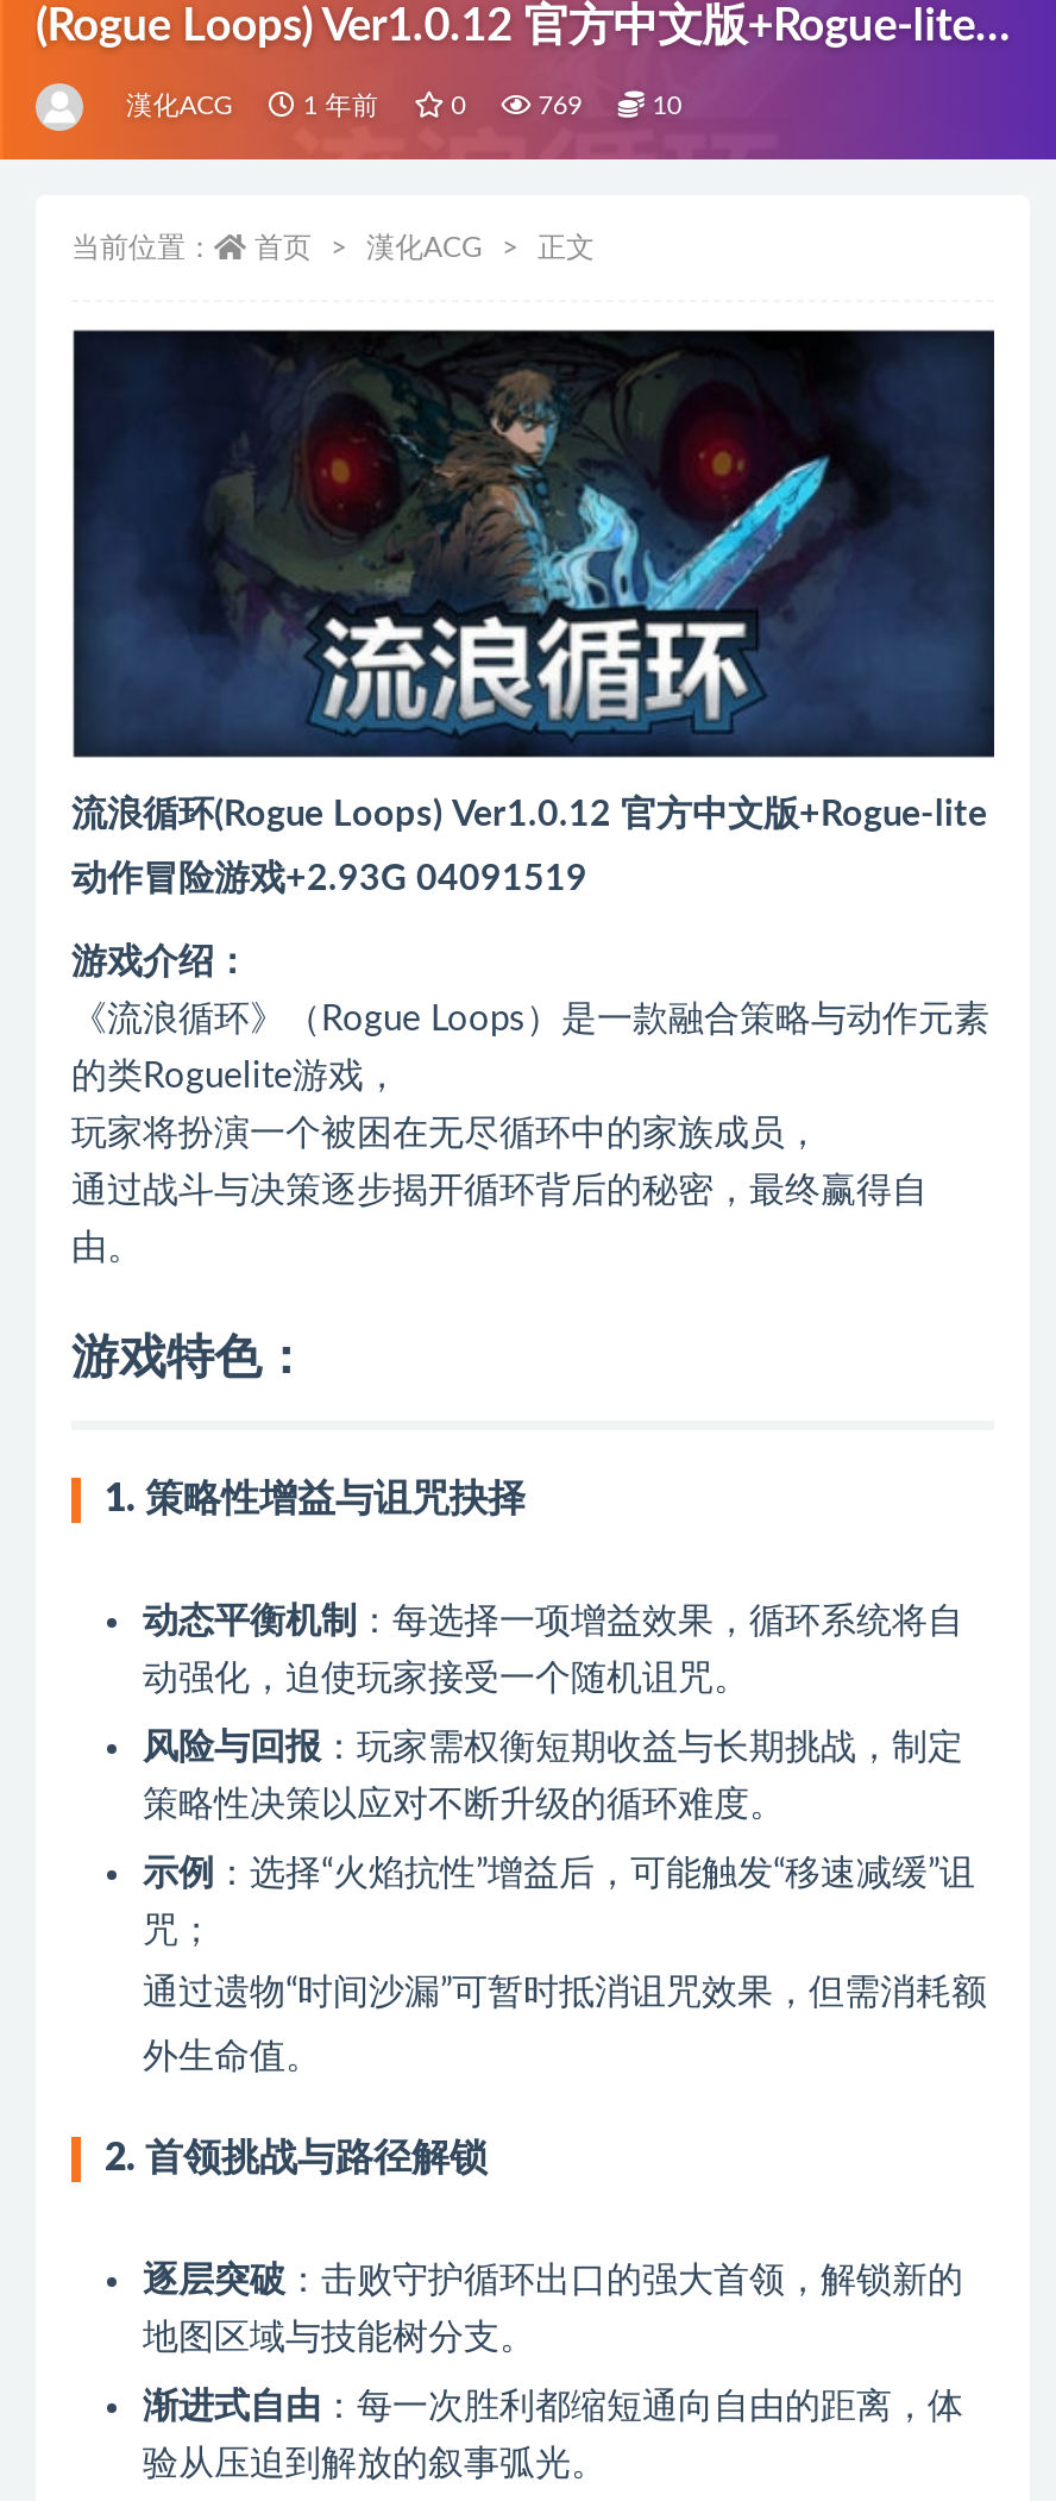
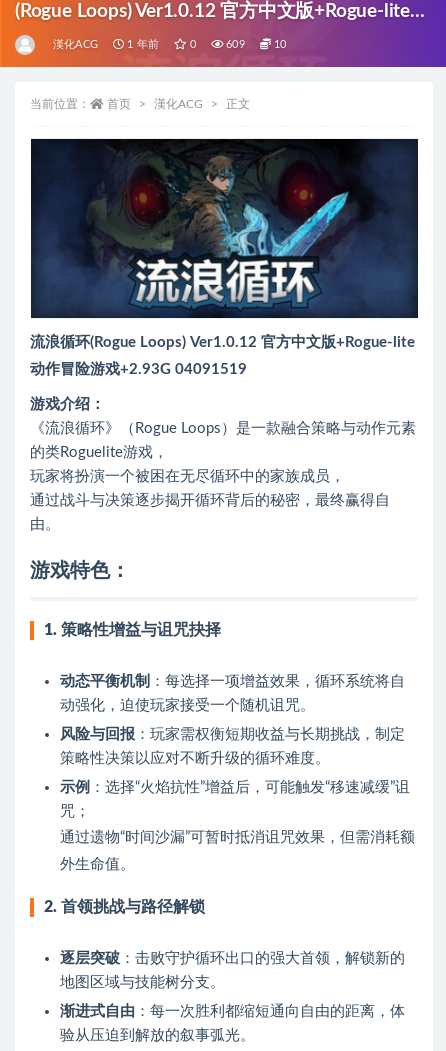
[530,93,582,119] 769 -> [223,39,245,50] 609

